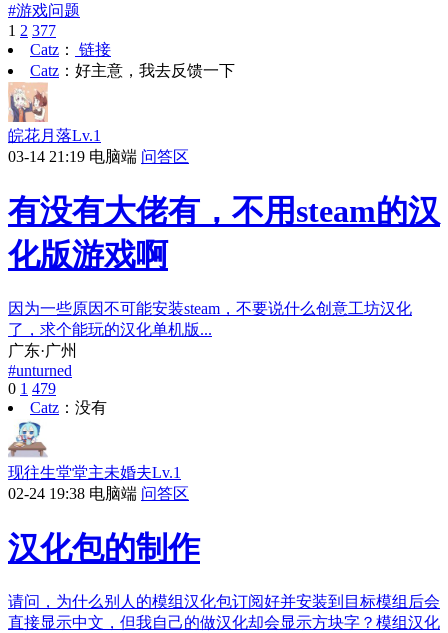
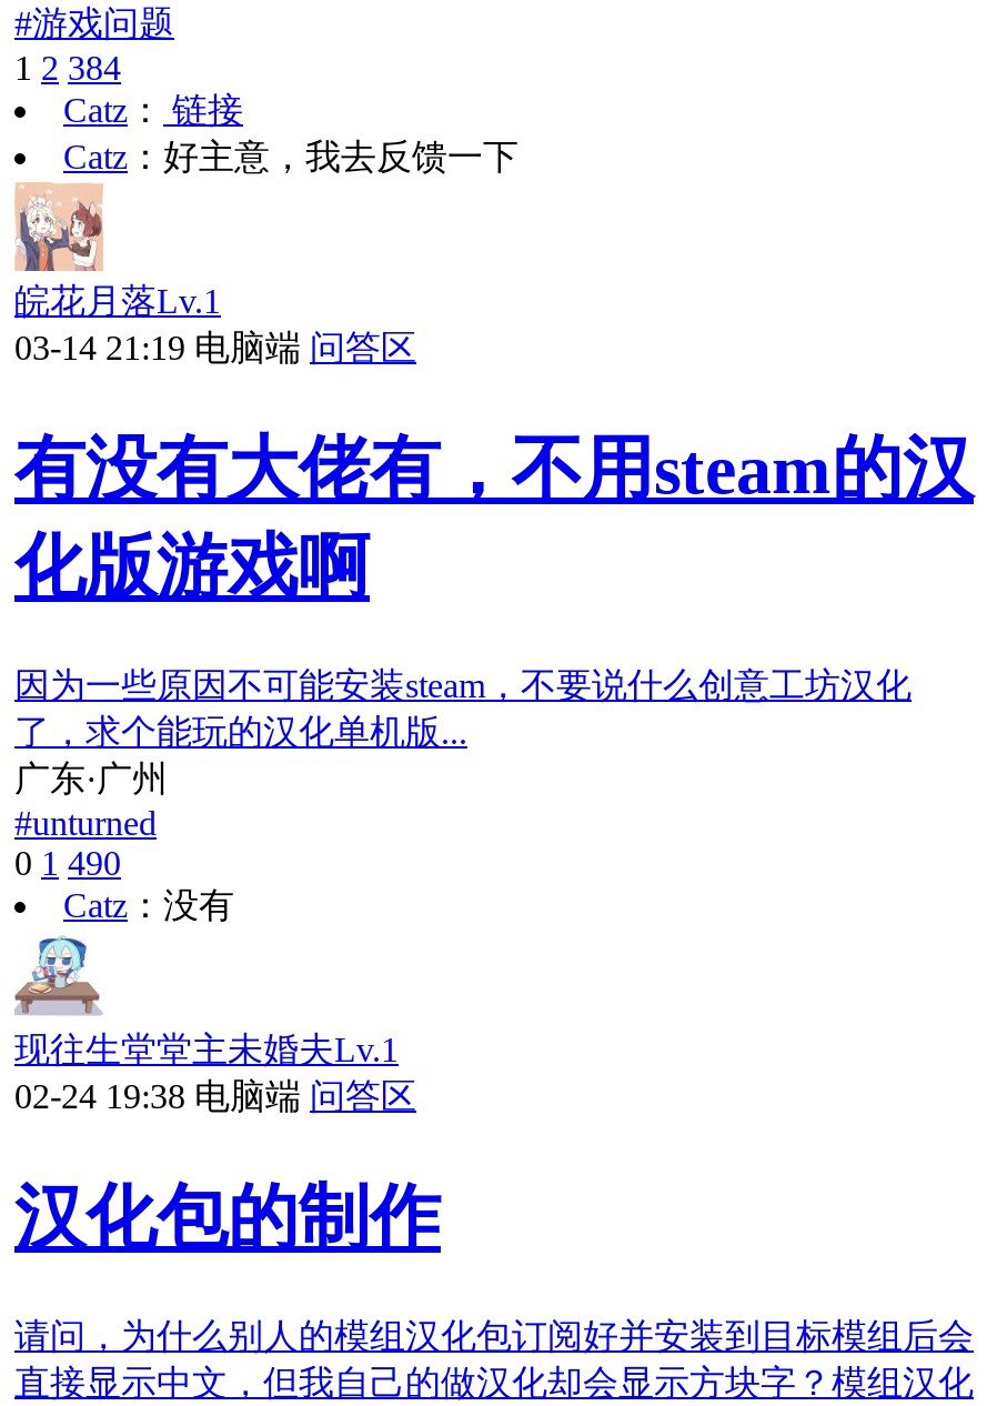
[8,22,56,39] 1 2 377 -> [14,50,121,87] 1 2 384
[8,380,56,397] 0 1 479 -> [14,844,121,882] 0 1 490

